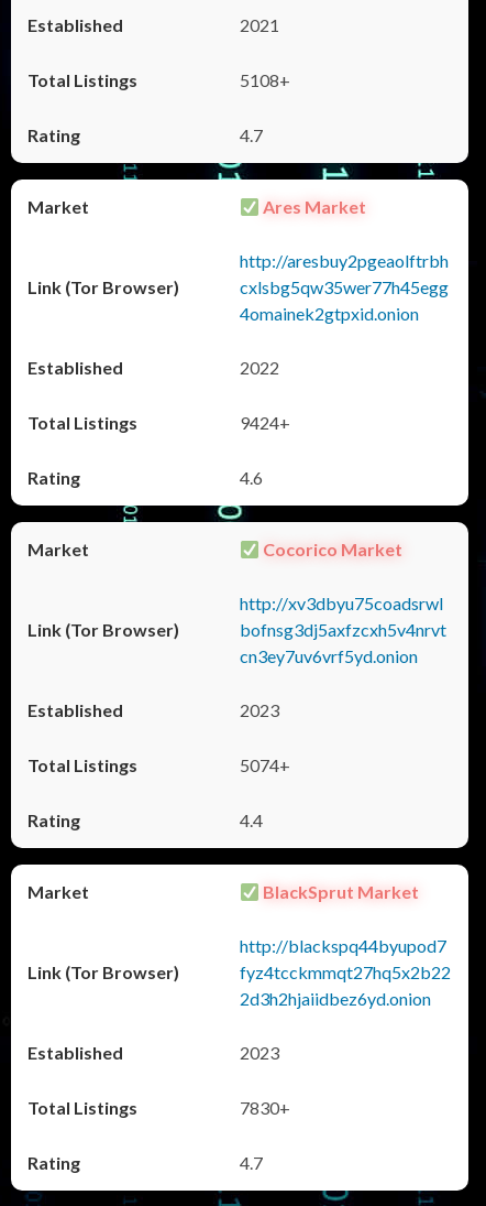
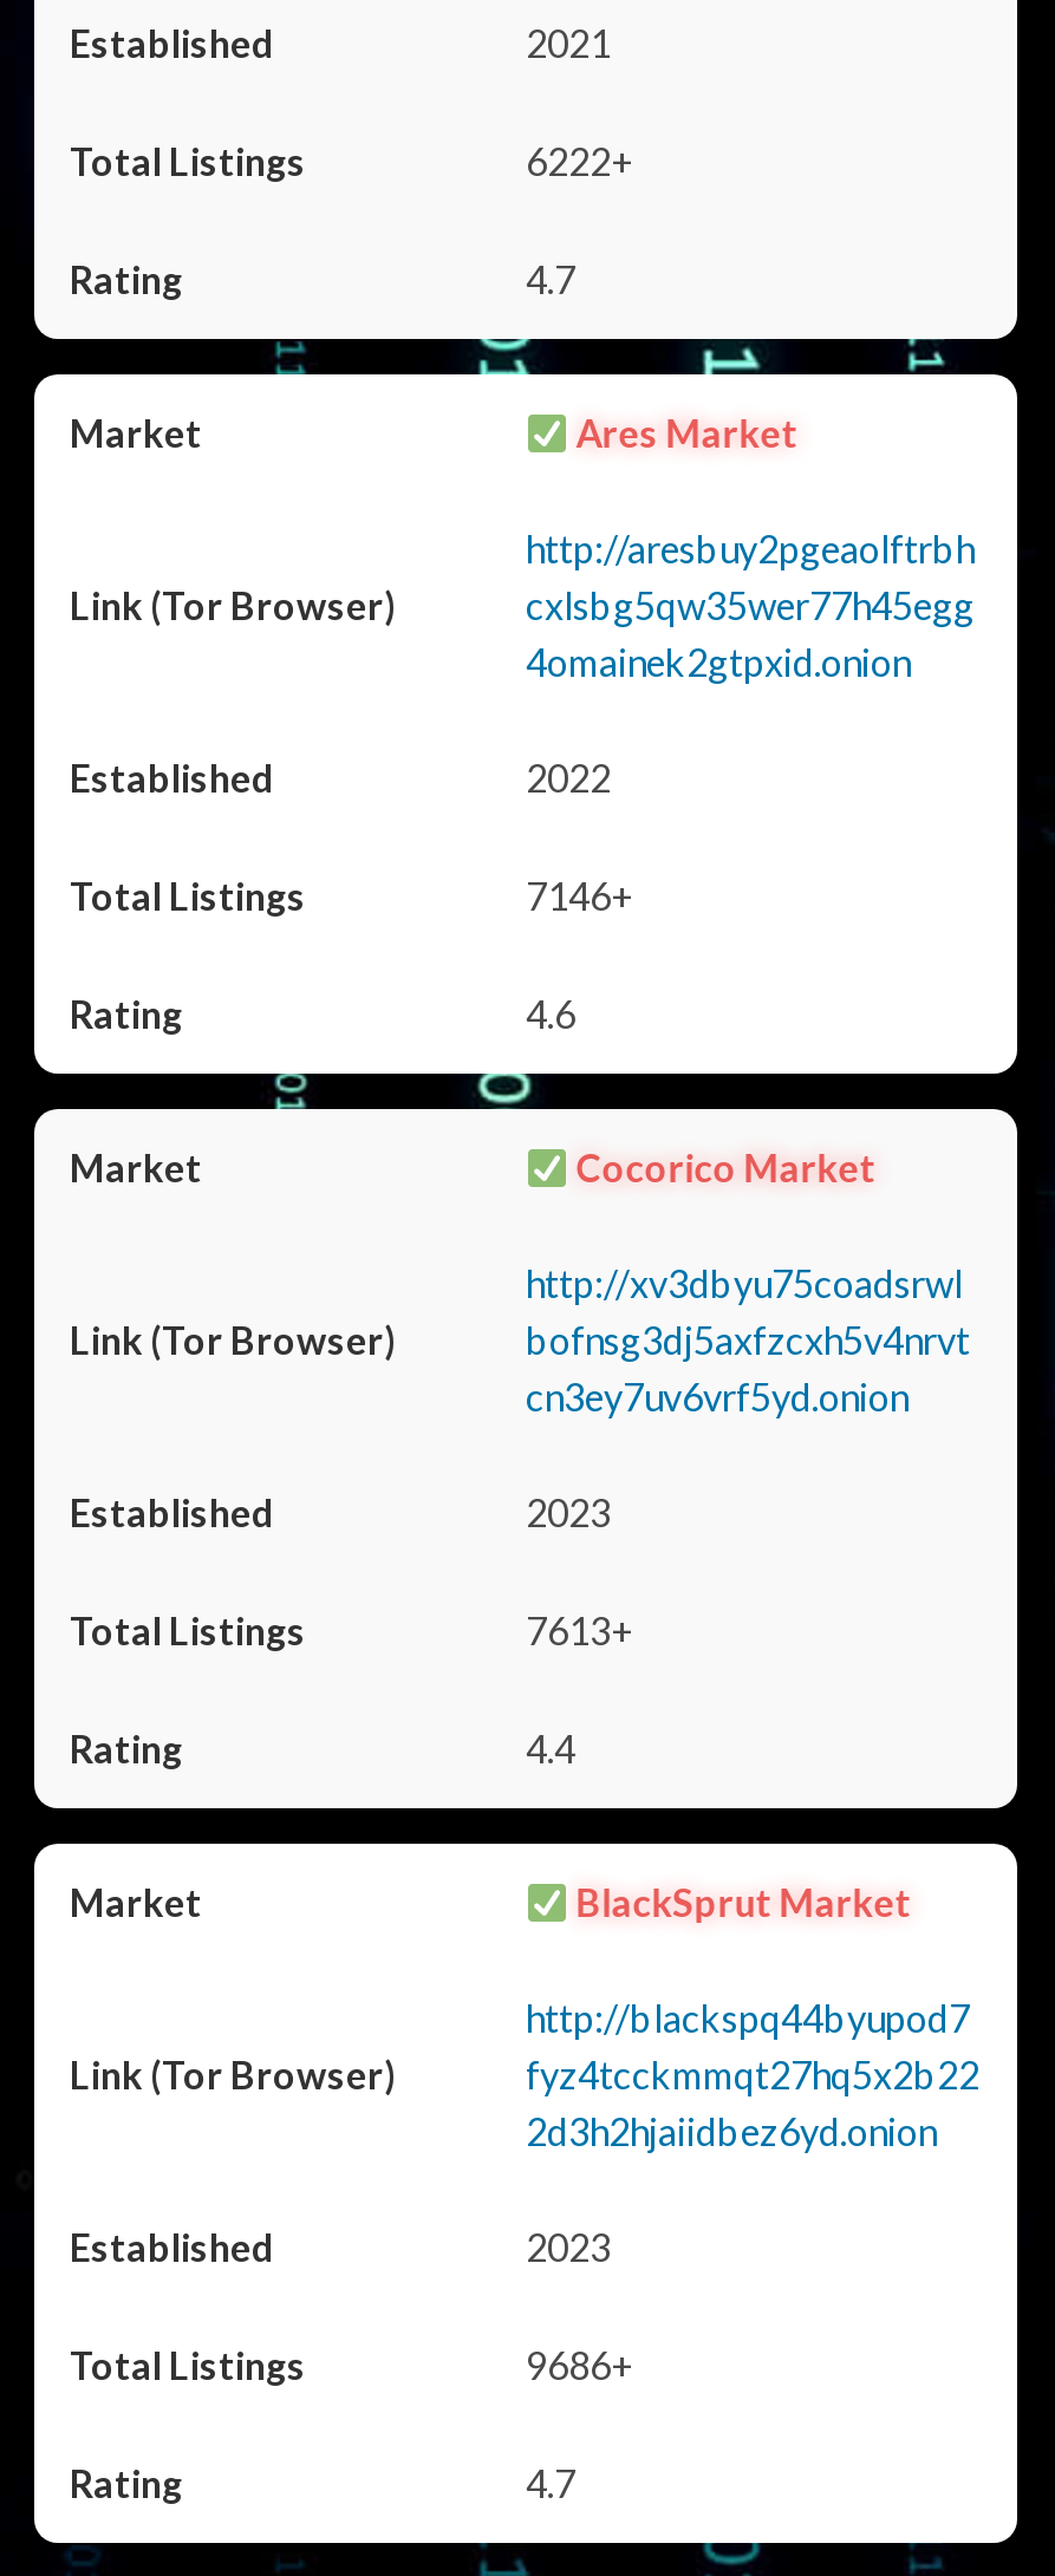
[240,69,290,90] 5108+ -> [526,138,634,183] 6222+
[240,412,290,433] 9424+ -> [526,873,634,918] 7146+
[240,754,290,775] 5074+ -> [526,1607,634,1652] 7613+
[240,1097,290,1118] 7830+ -> [526,2342,634,2387] 9686+

